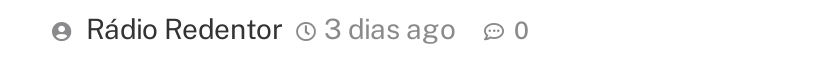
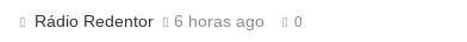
[324,12,456,44] 3 dias ago -> [174,12,264,30] 6 horas ago

